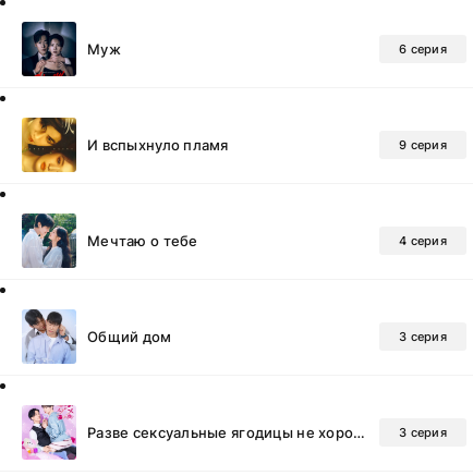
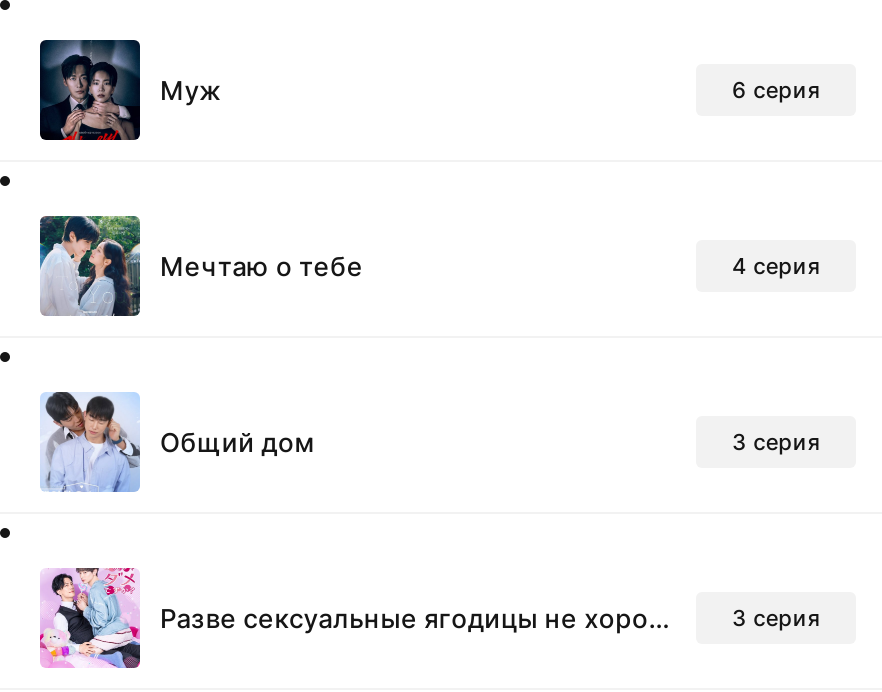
[21,117,447,173] [image] | И вспыхнуло пламя | 9 серия -> none

